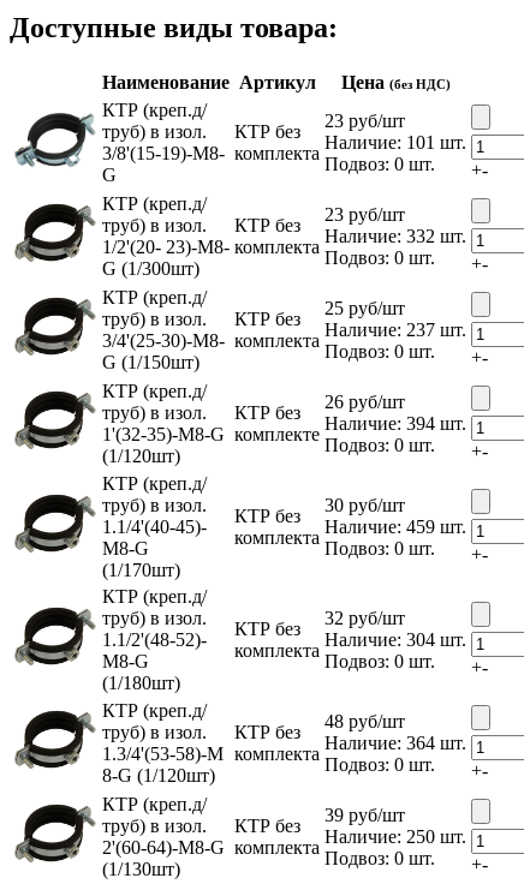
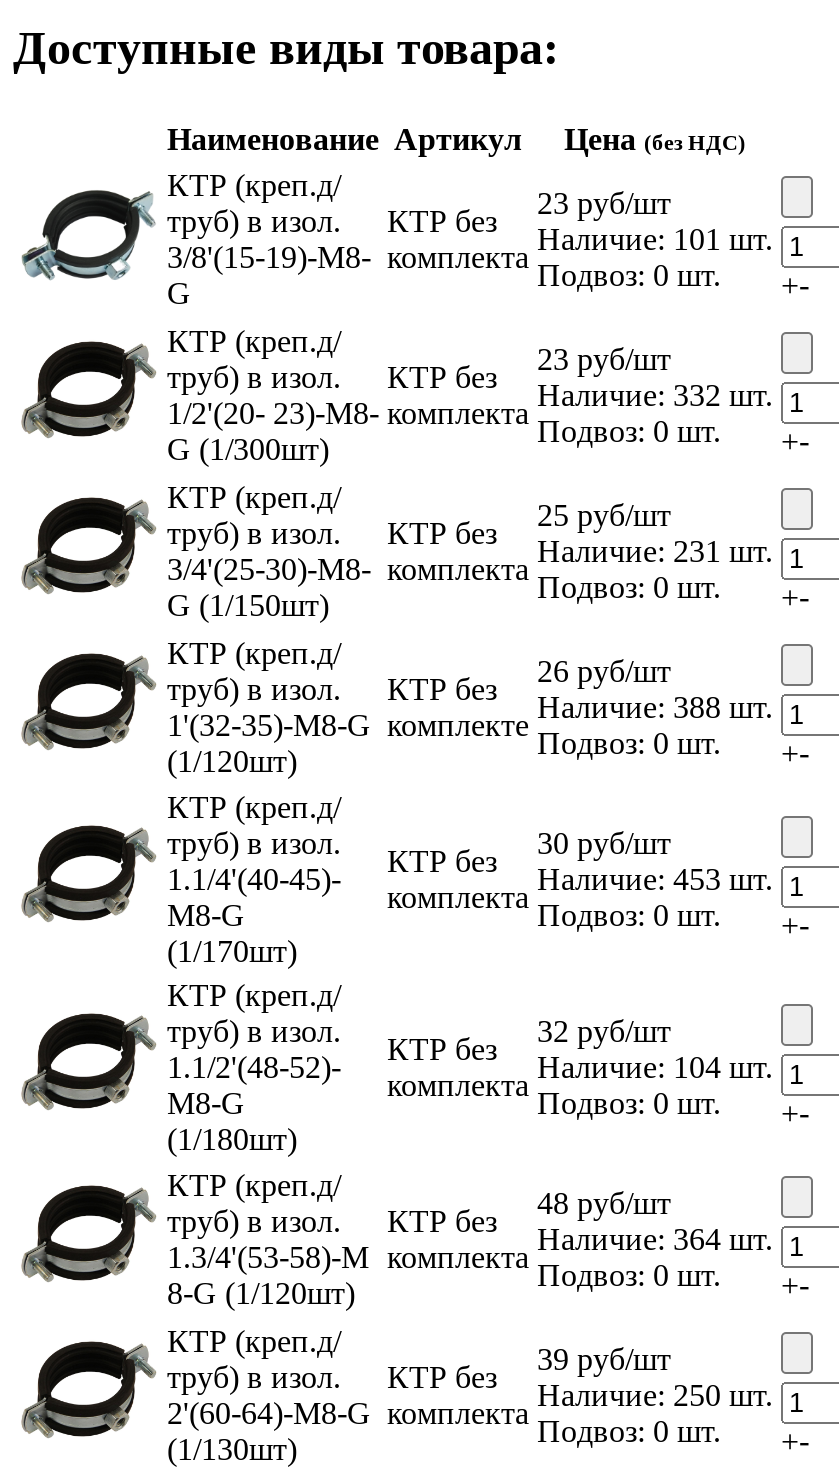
[324,319,466,339] Наличие: 237 шт. -> [537,533,773,567] Наличие: 231 шт.
[324,413,466,433] Наличие: 394 шт. -> [537,689,773,723] Наличие: 388 шт.
[324,516,466,536] Наличие: 459 шт. -> [537,861,773,895] Наличие: 453 шт.
[324,629,466,649] Наличие: 304 шт. -> [537,1049,773,1083] Наличие: 104 шт.

